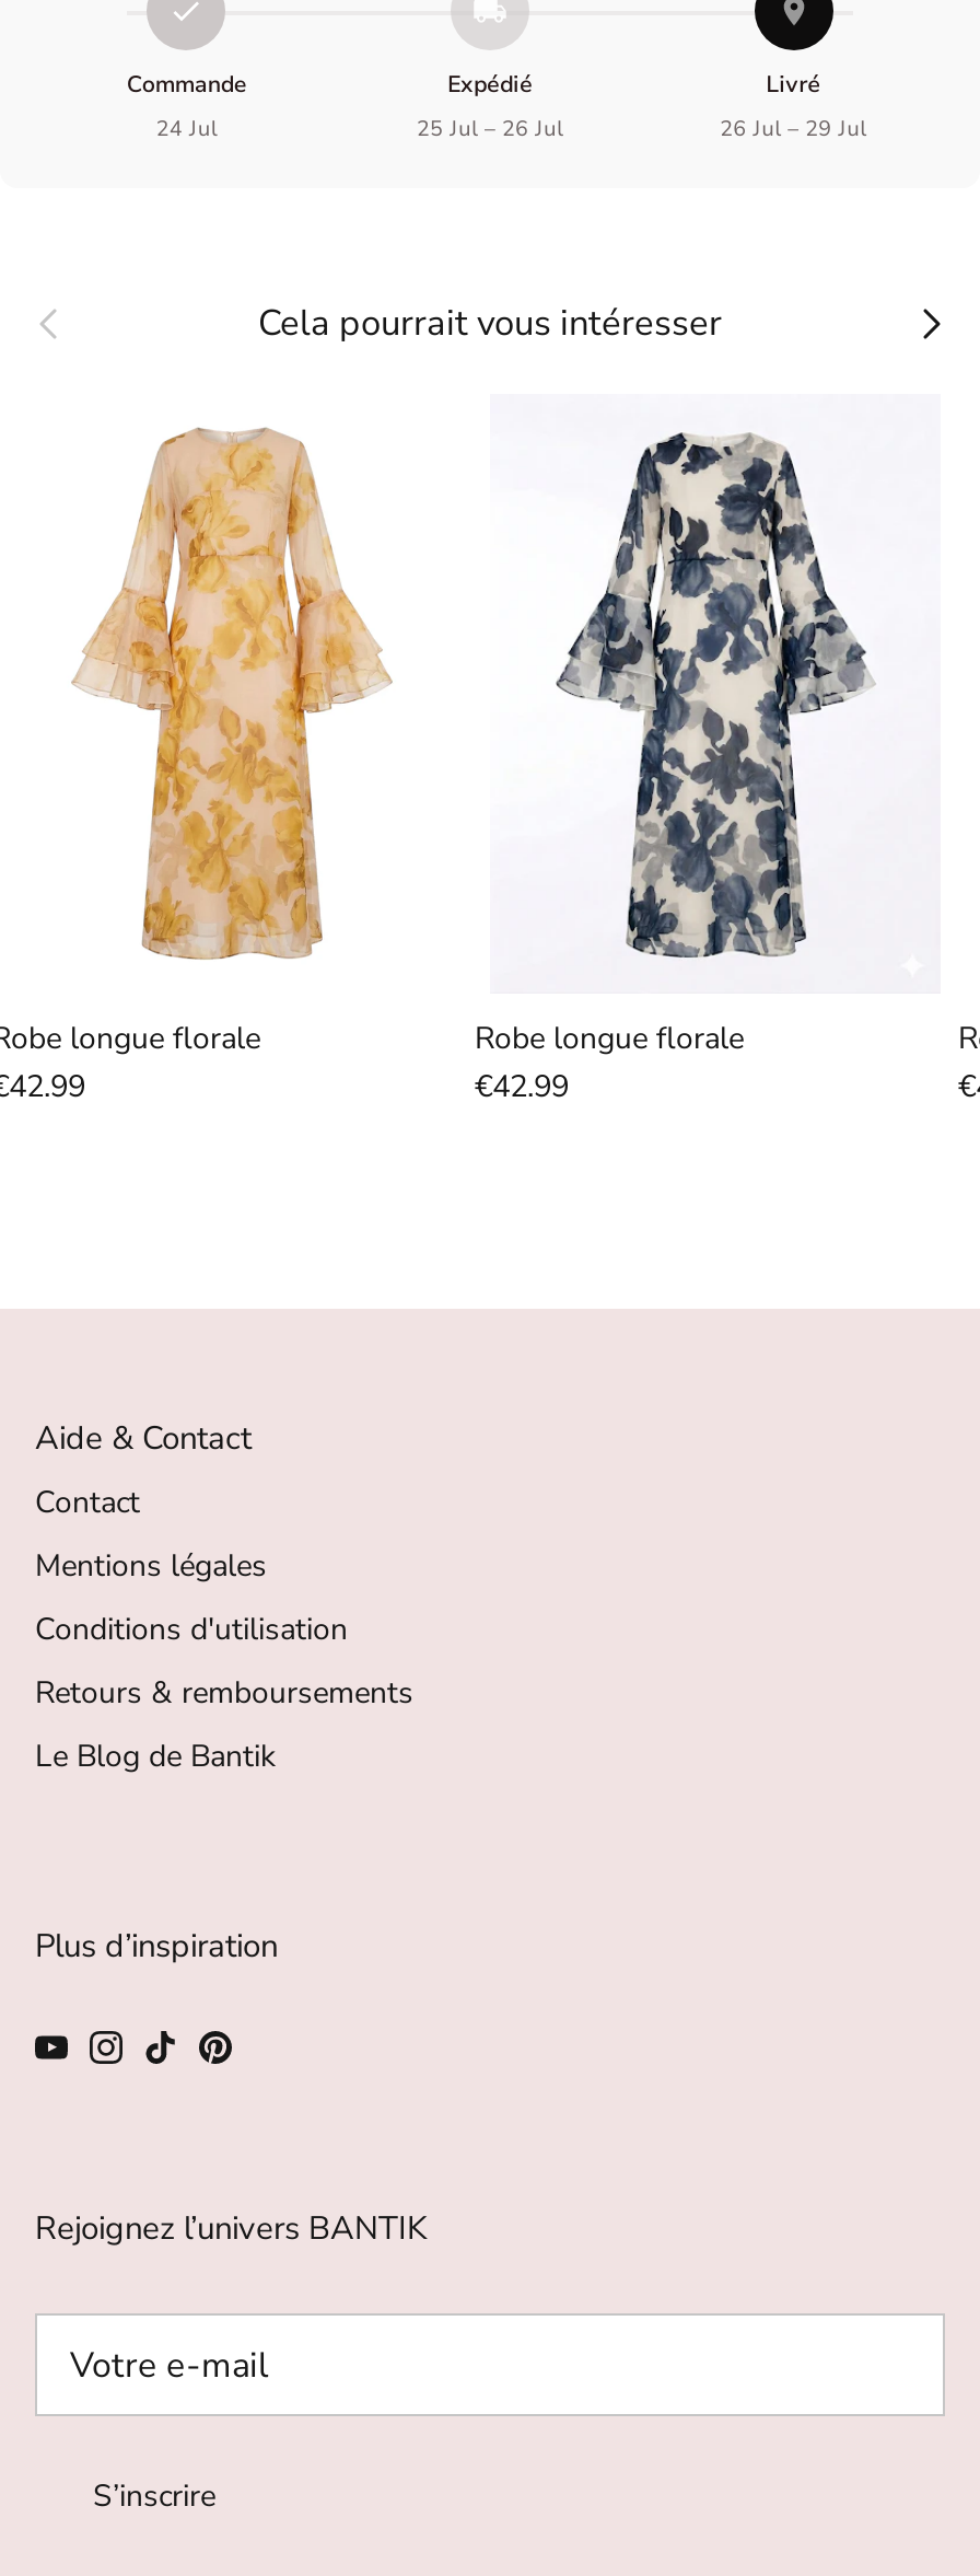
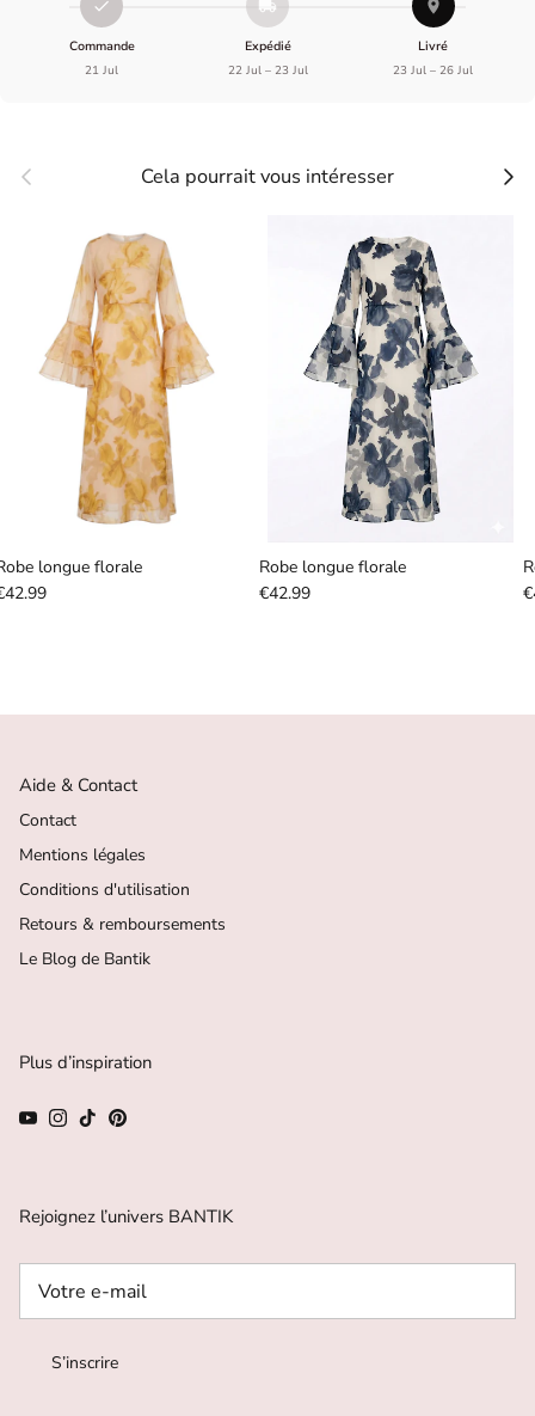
[156,114,217,143] 24 Jul -> [85,62,119,78] 21 Jul
[417,114,563,143] 25 Jul – 26 Jul -> [227,62,308,78] 22 Jul – 23 Jul
[720,114,867,143] 26 Jul – 29 Jul -> [393,62,473,78] 23 Jul – 26 Jul

